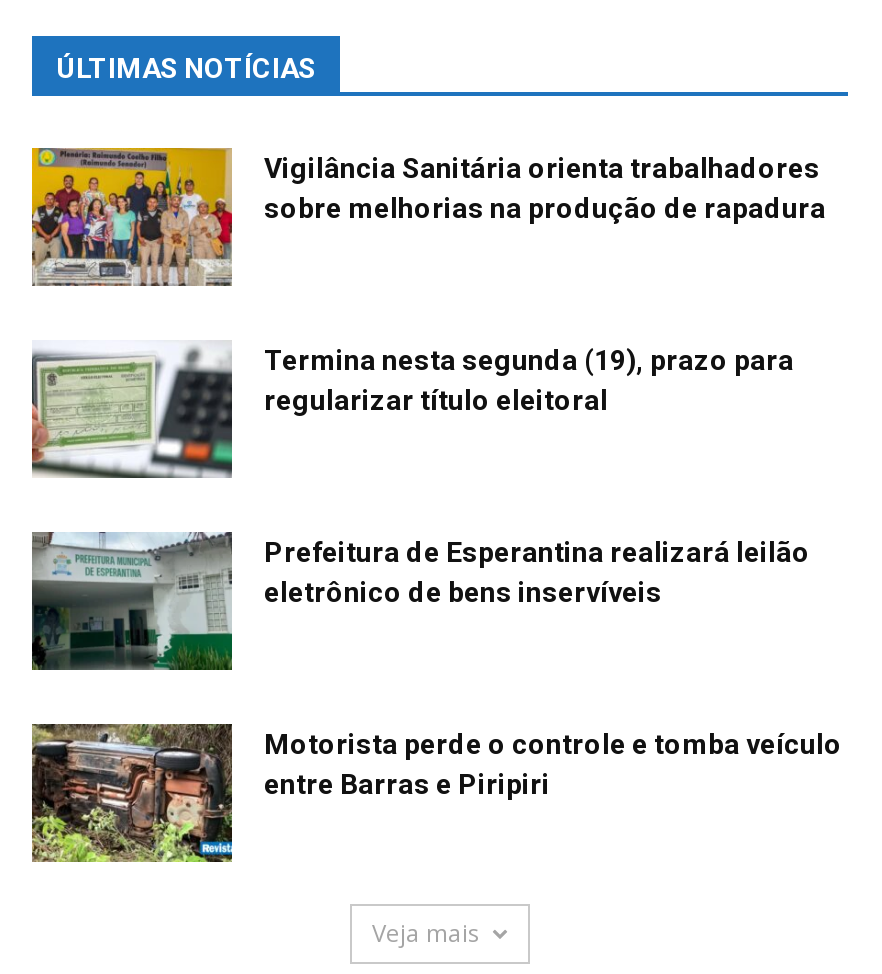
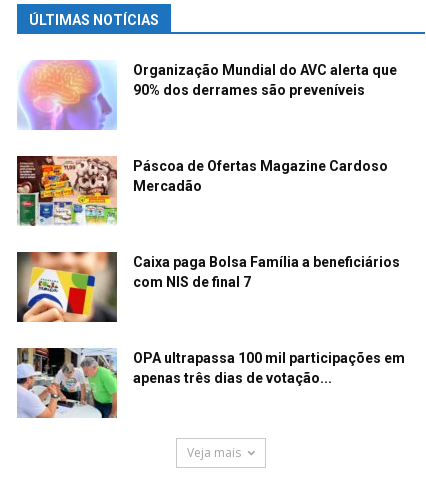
[30,146,826,288] [image] | Vigilância Sanitária orienta trabalhadores | sobre melhorias na produção de rapadura -> [17,60,397,131] [image] | Organização Mundial do AVC alerta que | 90% dos derrames são preveníveis
[30,340,794,480] [image] | Termina nesta segunda (19), prazo para | regularizar título eleitoral -> [16,155,388,227] [image] | Páscoa de Ofertas Magazine Cardoso | Mercadão
[32,530,810,672] [image] | Prefeitura de Esperantina realizará leilão | eletrônico de bens inservíveis -> [17,251,400,323] [image] | Caixa paga Bolsa Família a beneficiários | com NIS de final 7
[30,722,842,864] [image] | Motorista perde o controle e tomba veículo | entre Barras e Piripiri -> [16,347,405,418] [image] | OPA ultrapassa 100 mil participações em | apenas três dias de votação...

